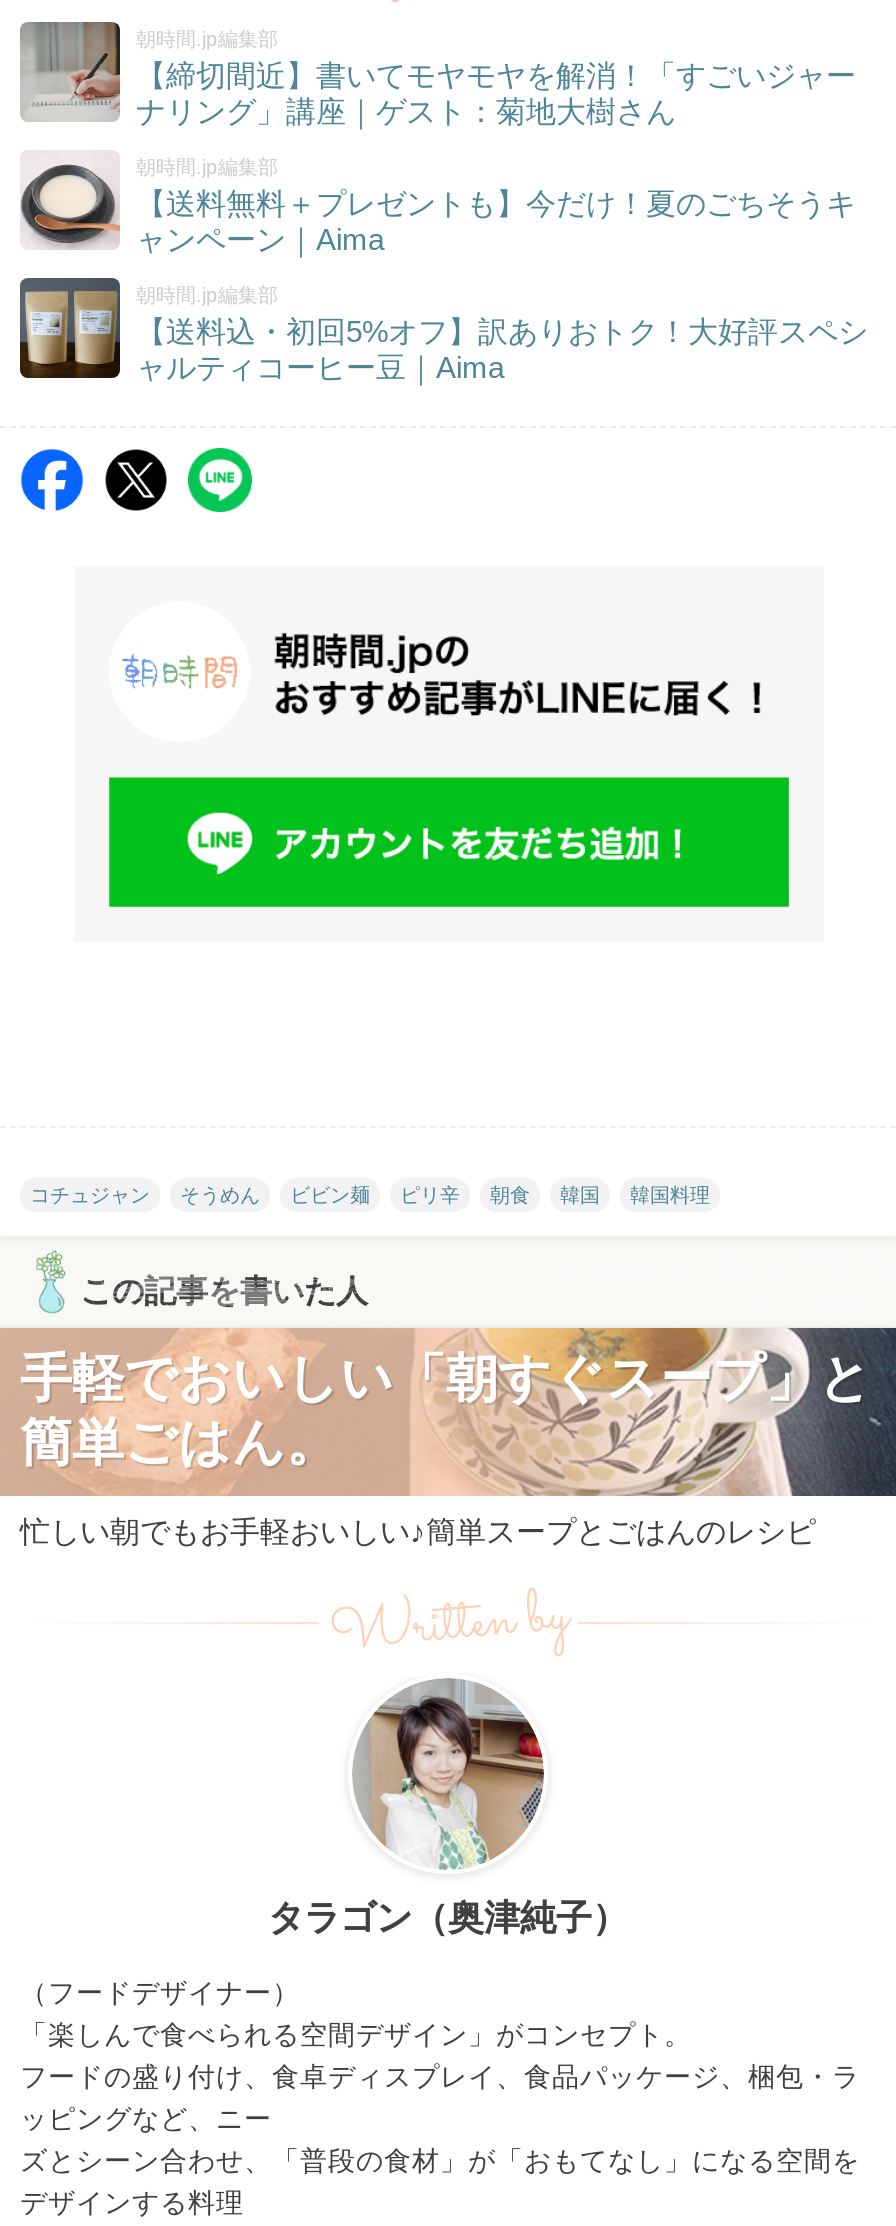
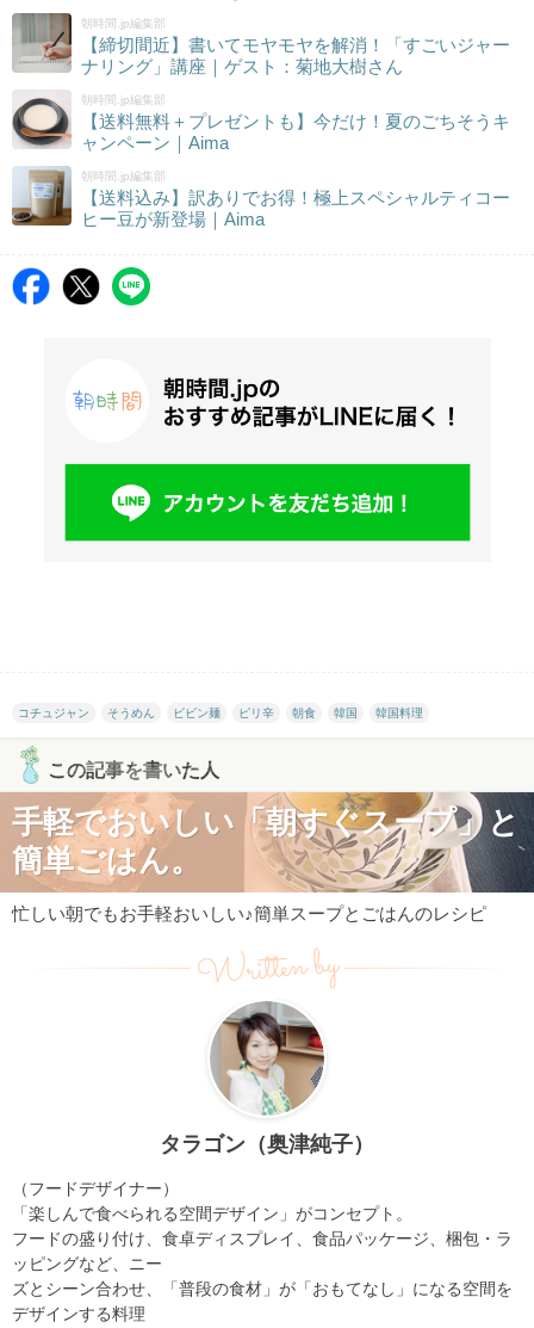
[18,276,868,384] [image] | 【送料込・初回5%オフ】訳ありおトク！大好評スペシ | ャルティコーヒー豆｜Aima -> [11,166,510,229] [image] | 【送料込み】訳ありでお得！極上スペシャルティコー | ヒー豆が新登場｜Aima

